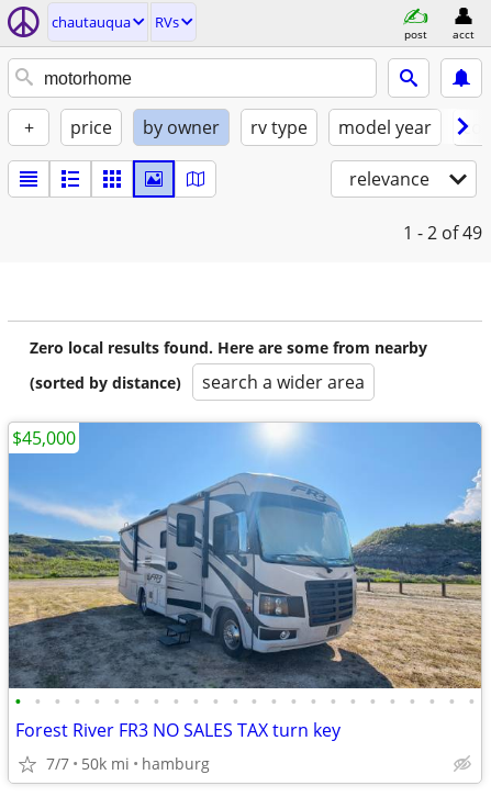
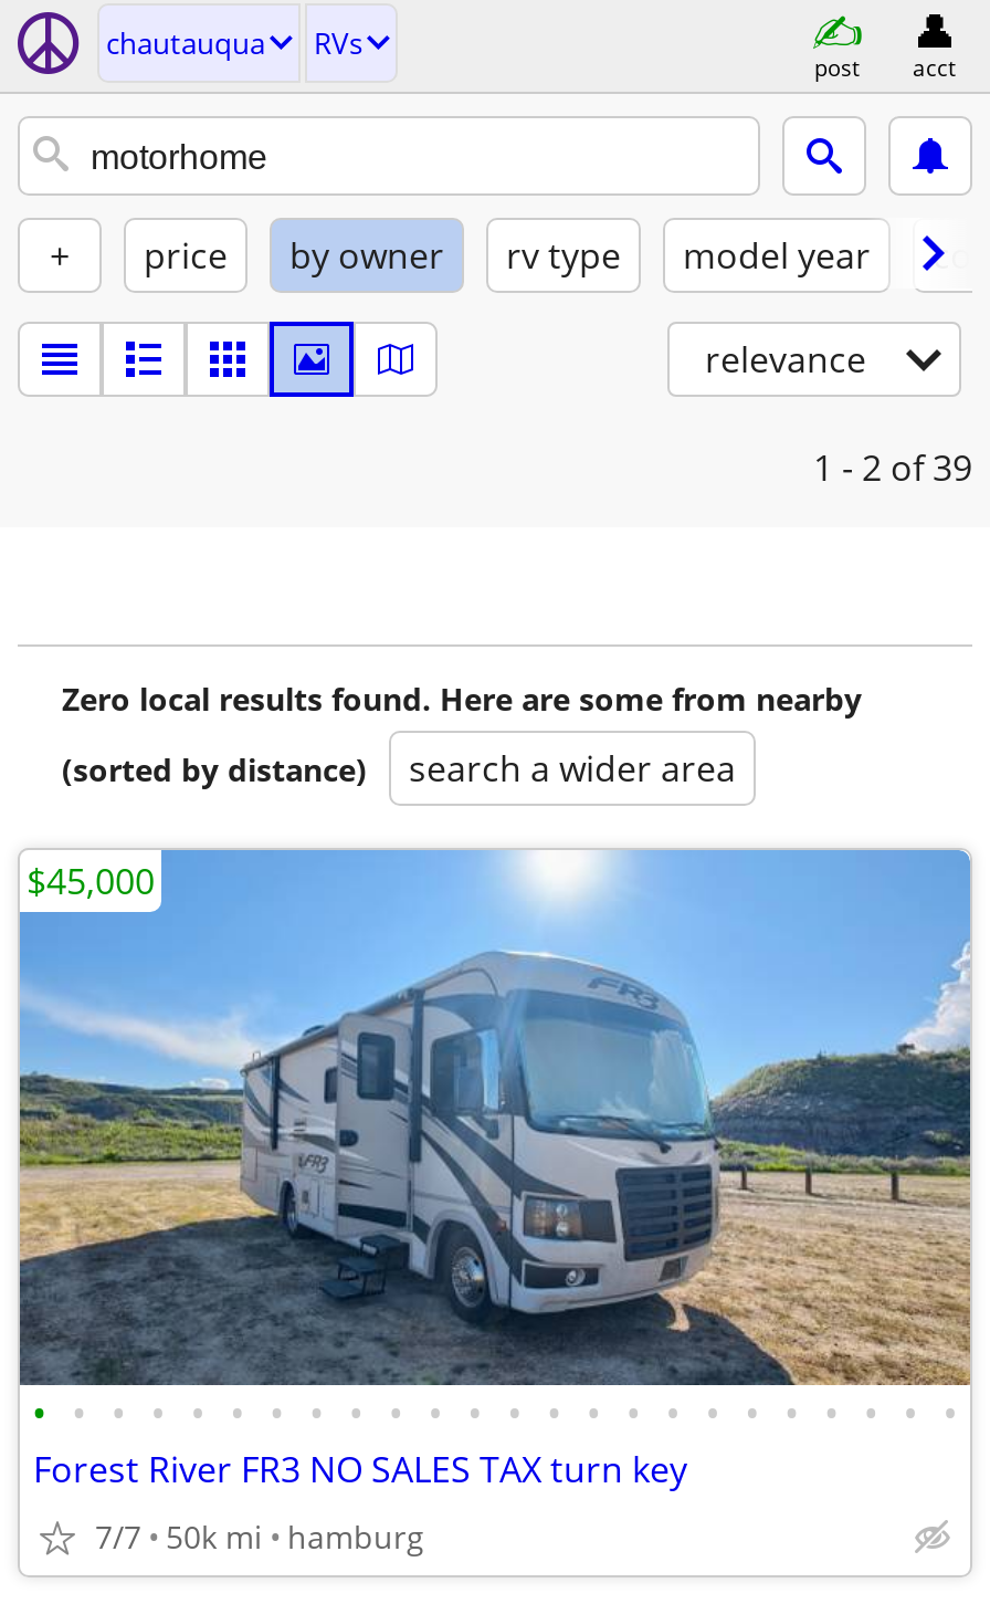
[403,221,482,245] 1 - 2 of 49 -> [813,443,972,492] 1 - 2 of 39

